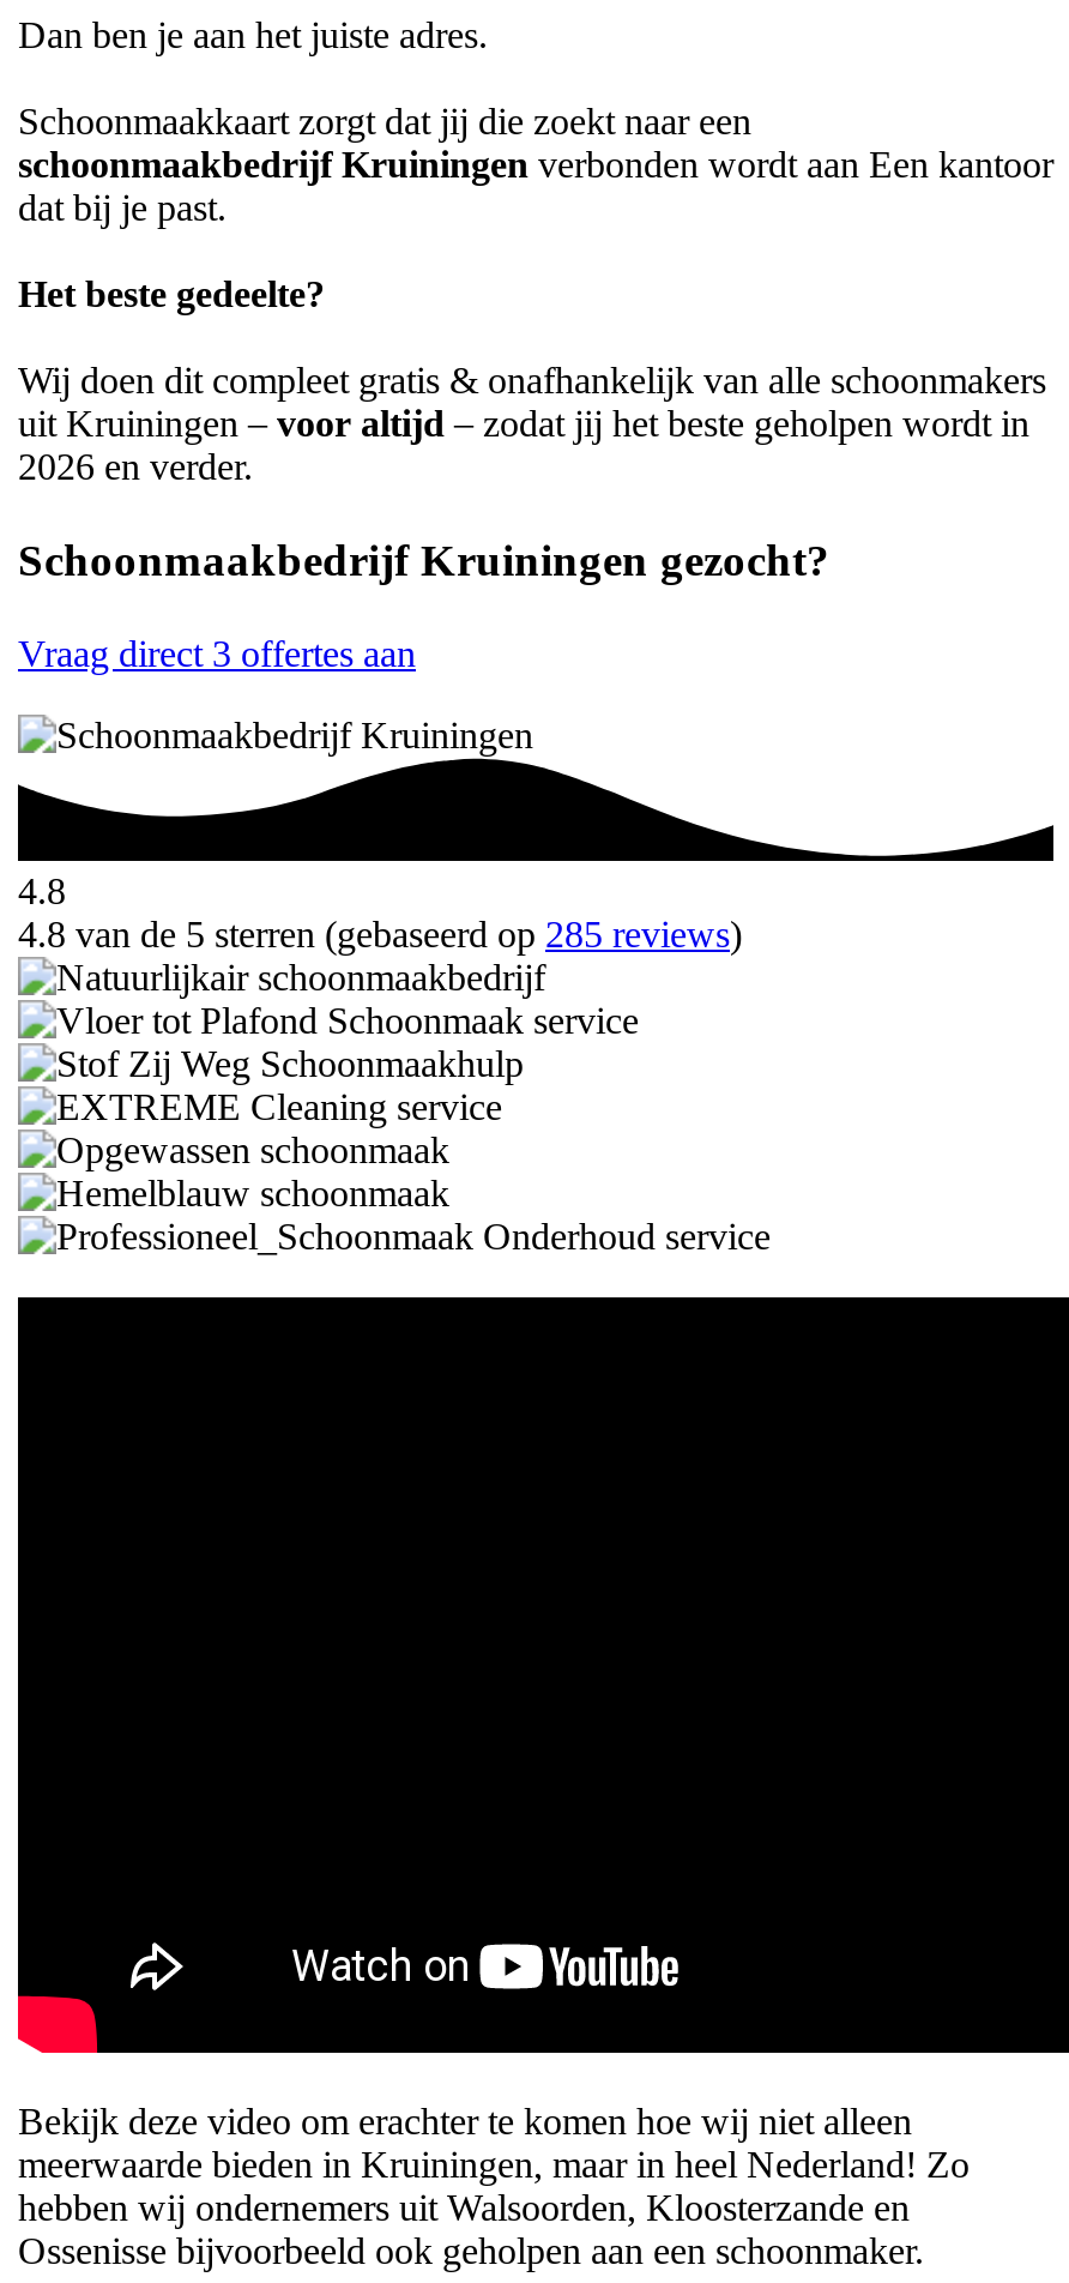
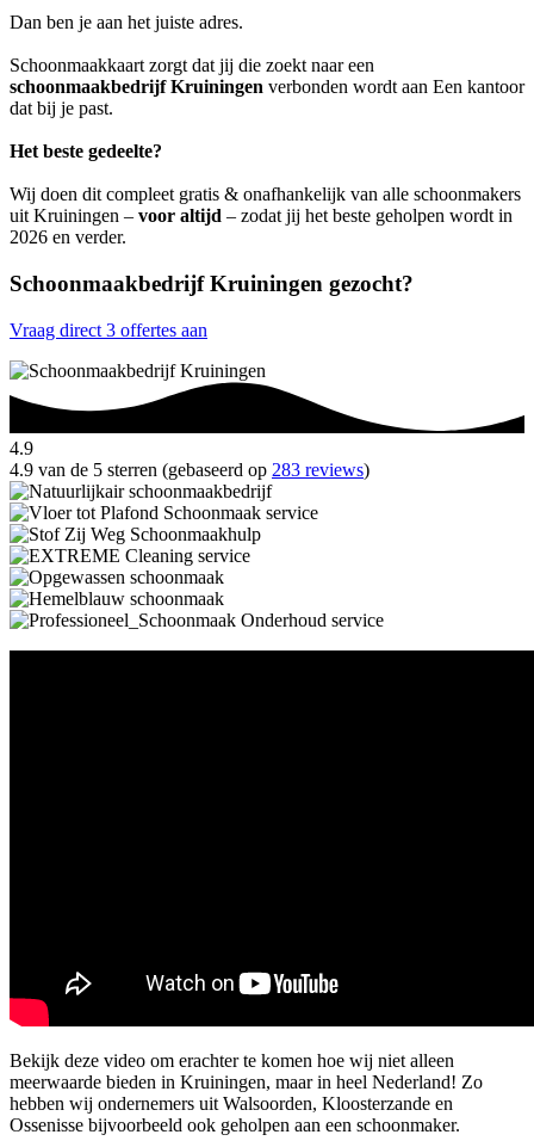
[18,870,66,911] 4.8 -> [10,438,33,458] 4.9
[18,913,742,954] 4.8 van de 5 sterren (gebaseerd op 285 reviews) -> [10,459,370,480] 4.9 van de 5 sterren (gebaseerd op 283 reviews)

